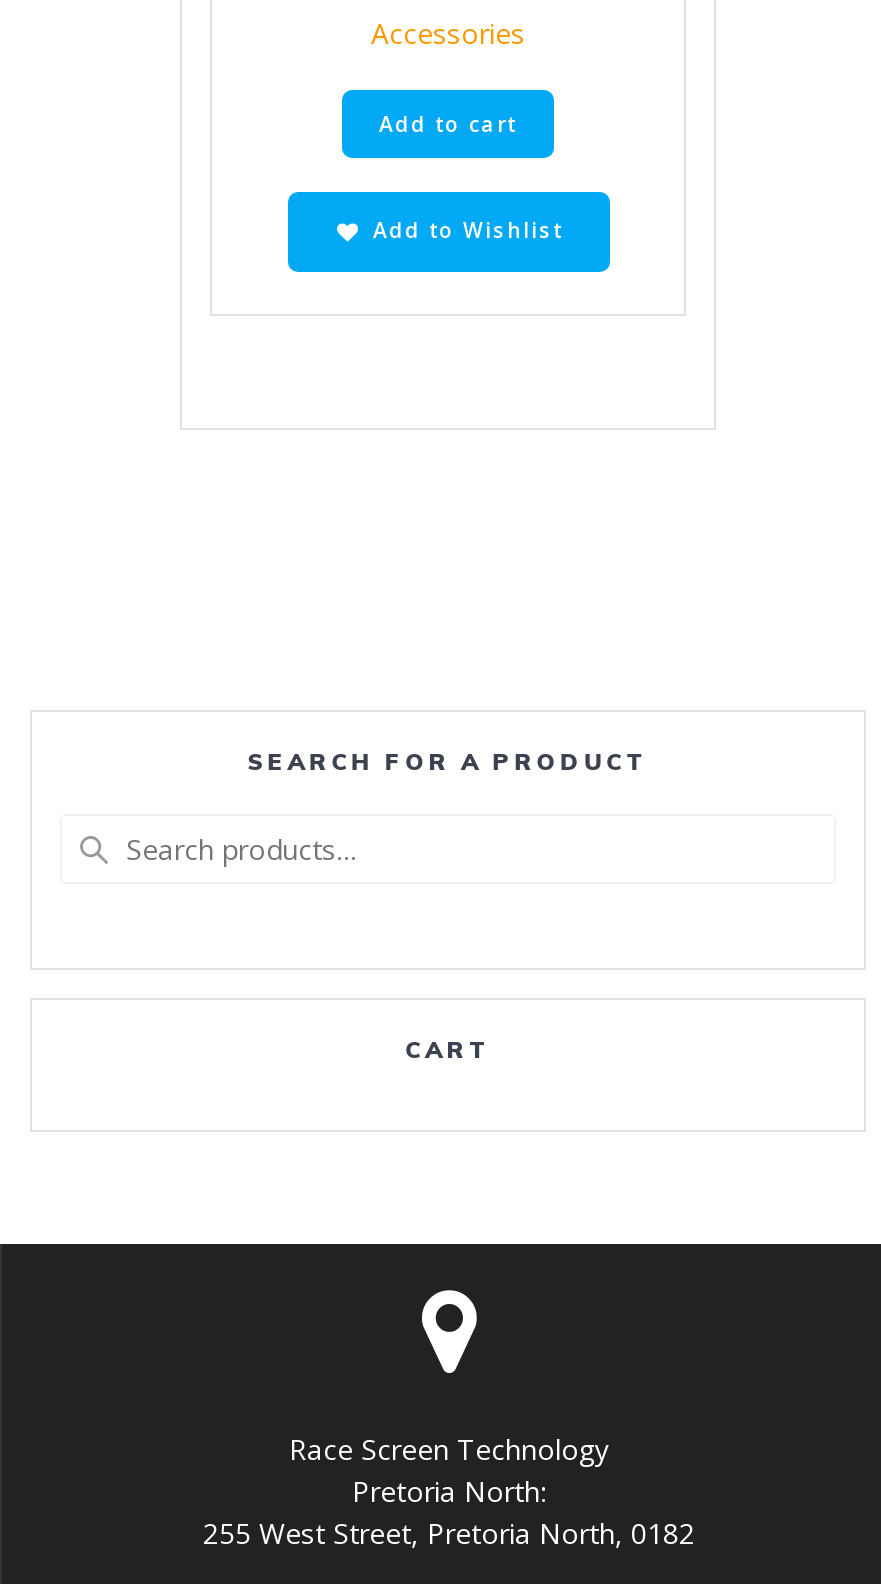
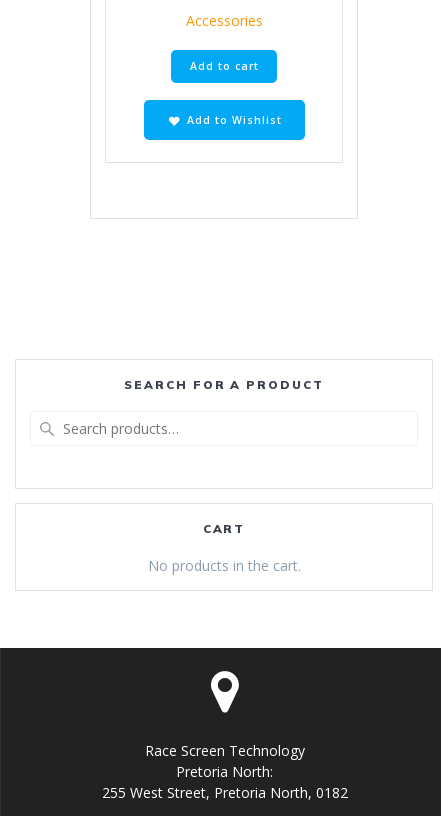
none -> [147,556,300,575] No products in the cart.

